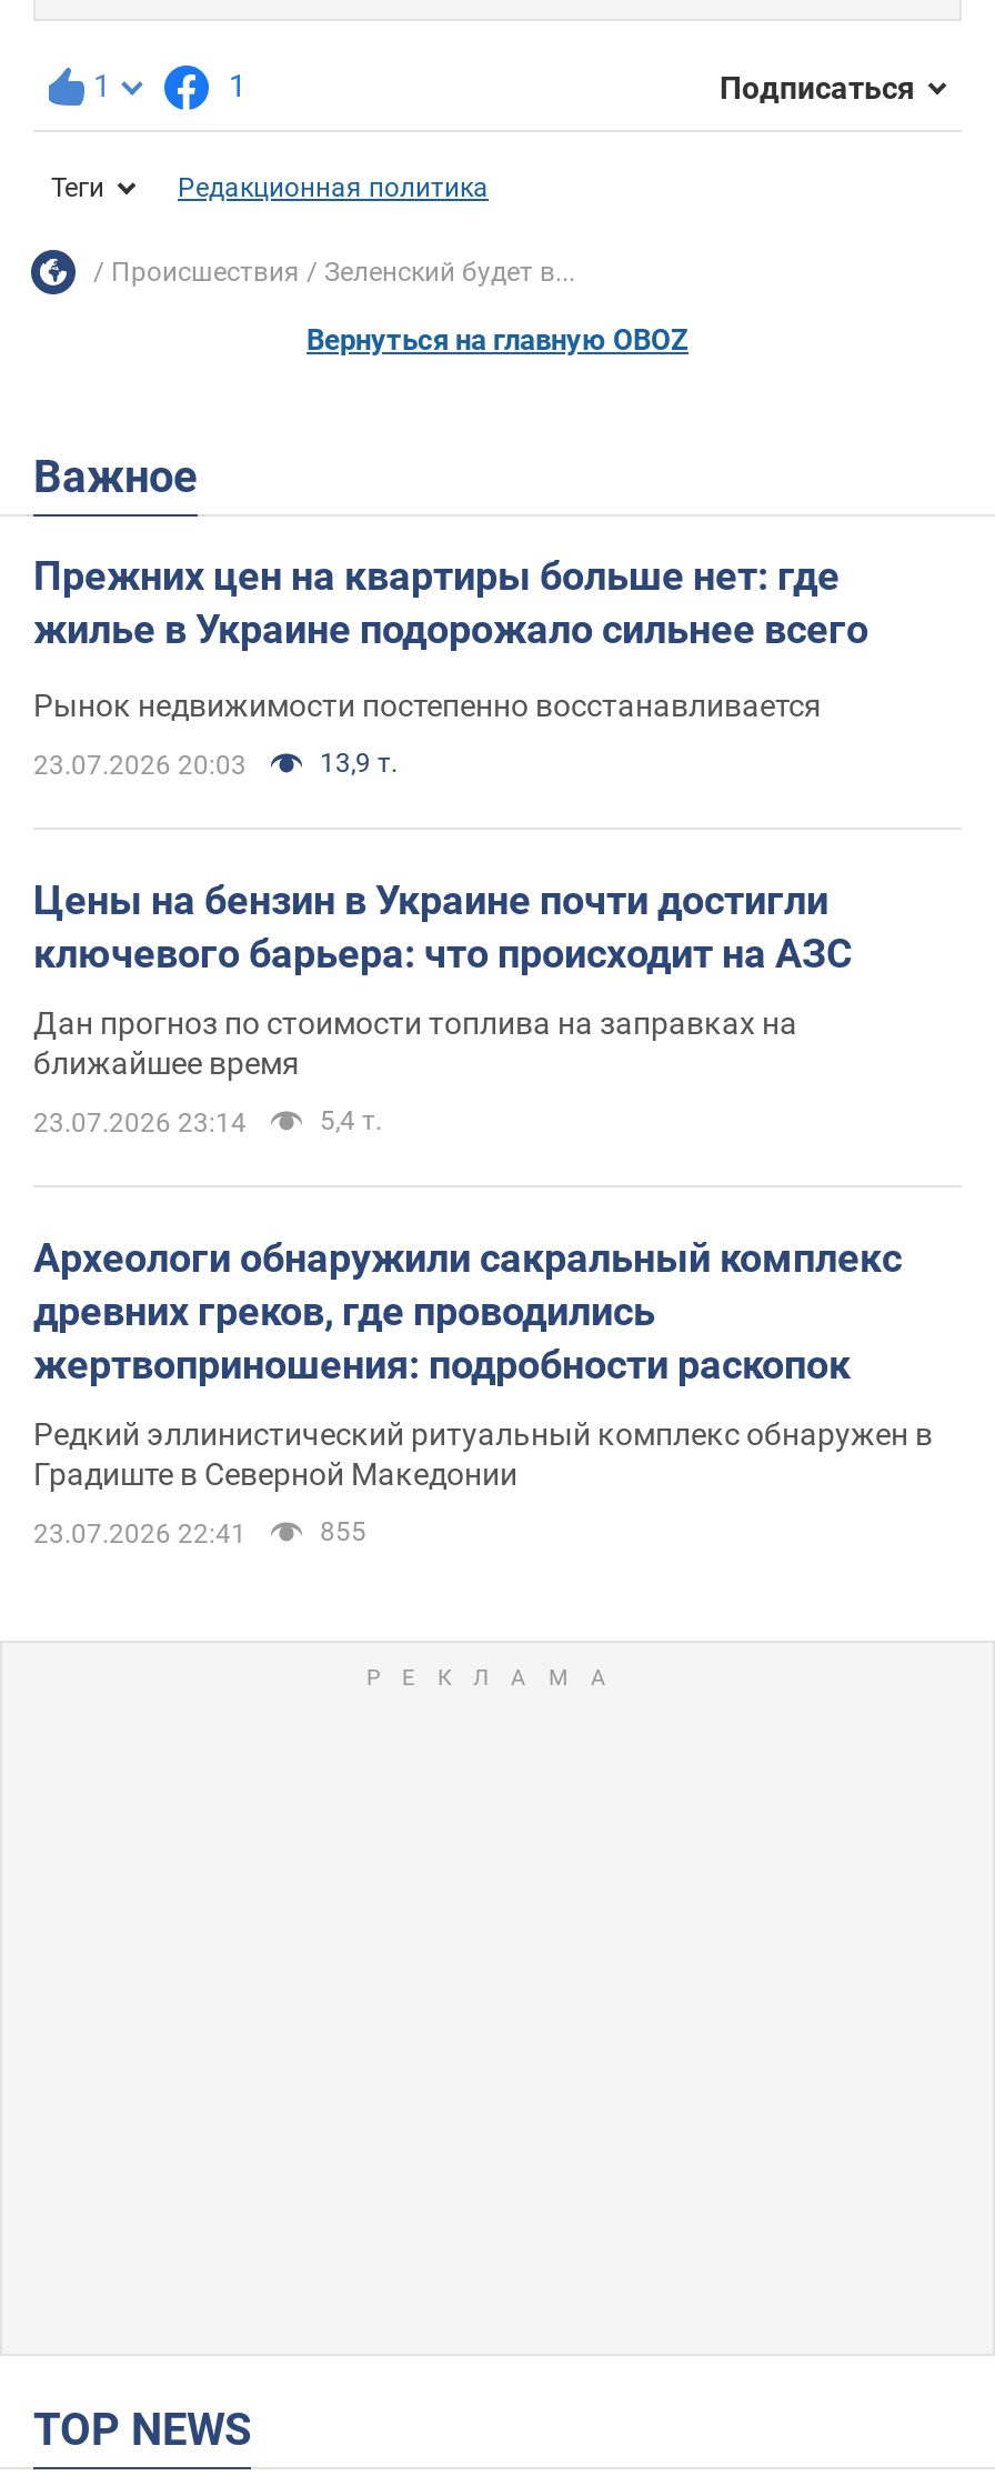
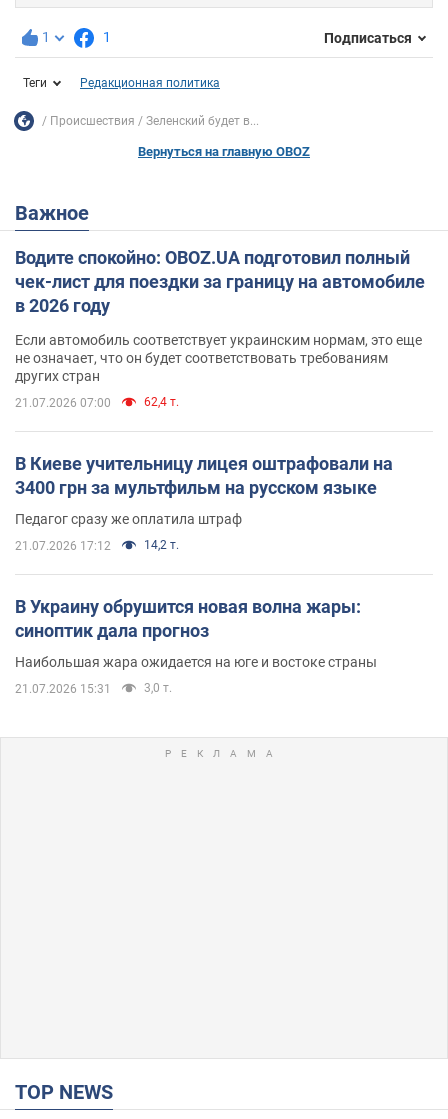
[33,553,868,652] Прежних цен на квартиры больше нет: где | жилье в Украине подорожало сильнее всего -> [15,247,425,316] Водите спокойно: OBOZ.UA подготовил полный | чек-лист для поездки за границу на автомобиле | в 2026 году
[33,688,822,724] Рынок недвижимости постепенно восстанавливается -> [15,332,422,384] Если автомобиль соответствует украинским нормам, это еще | не означает, что он будет соответствовать требованиям | других стран
[33,748,398,781] 23.07.2026 20:03 | 13,9 т. -> [15,395,179,410] 21.07.2026 07:00 | 62,4 т.
[33,877,853,977] Цены на бензин в Украине почти достигли | ключевого барьера: что происходит на АЗС -> [15,453,393,498] В Киеве учительницу лицея оштрафовали на | 3400 грн за мультфильм на русском языке
[33,1006,797,1081] Дан прогноз по стоимости топлива на заправках на | ближайшее время -> [15,511,242,527] Педагог сразу же оплатила штраф
[33,1106,382,1139] 23.07.2026 23:14 | 5,4 т. -> [15,538,179,553] 21.07.2026 17:12 | 14,2 т.
[33,1235,902,1388] Археологи обнаружили сакральный комплекс | древних греков, где проводились | жертвоприношения: подробности раскопок -> [15,596,361,641] В Украину обрушится новая волна жары: | синоптик дала прогноз
[33,1417,933,1492] Редкий эллинистический ритуальный комплекс обнаружен в | Градиште в Северной Македонии -> [15,654,377,670] Наибольшая жара ожидается на юге и востоке страны
[33,1517,366,1550] 23.07.2026 22:41 | 855 -> [15,681,172,696] 21.07.2026 15:31 | 3,0 т.

